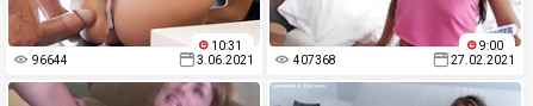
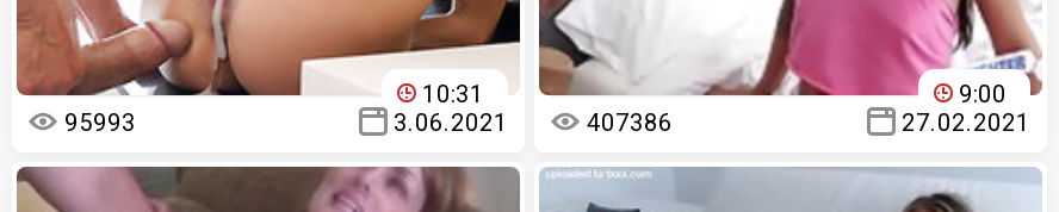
[32,54,68,67] 96644 -> [64,108,136,134] 95993
[293,54,336,67] 407368 -> [587,108,673,134] 407386

